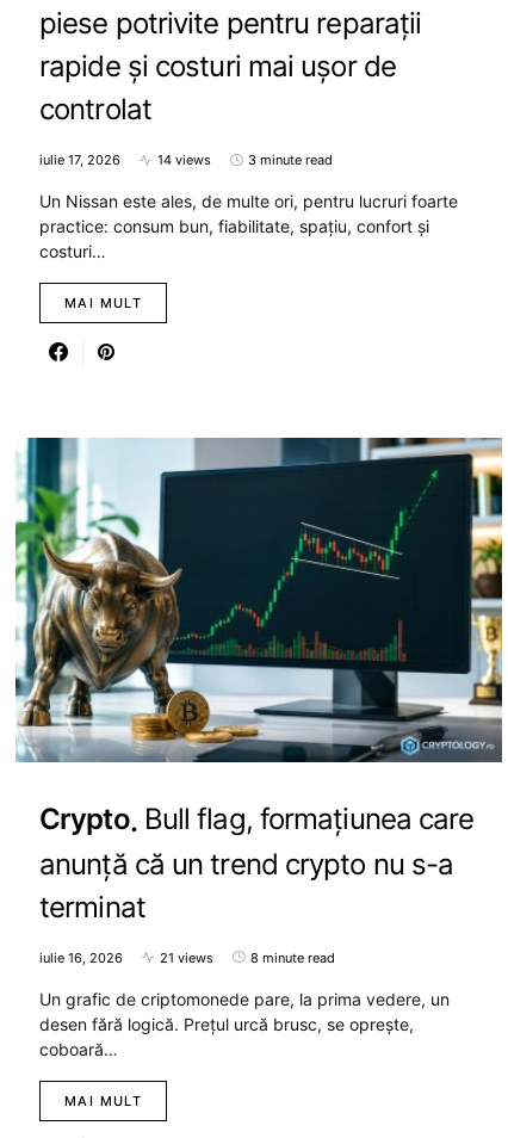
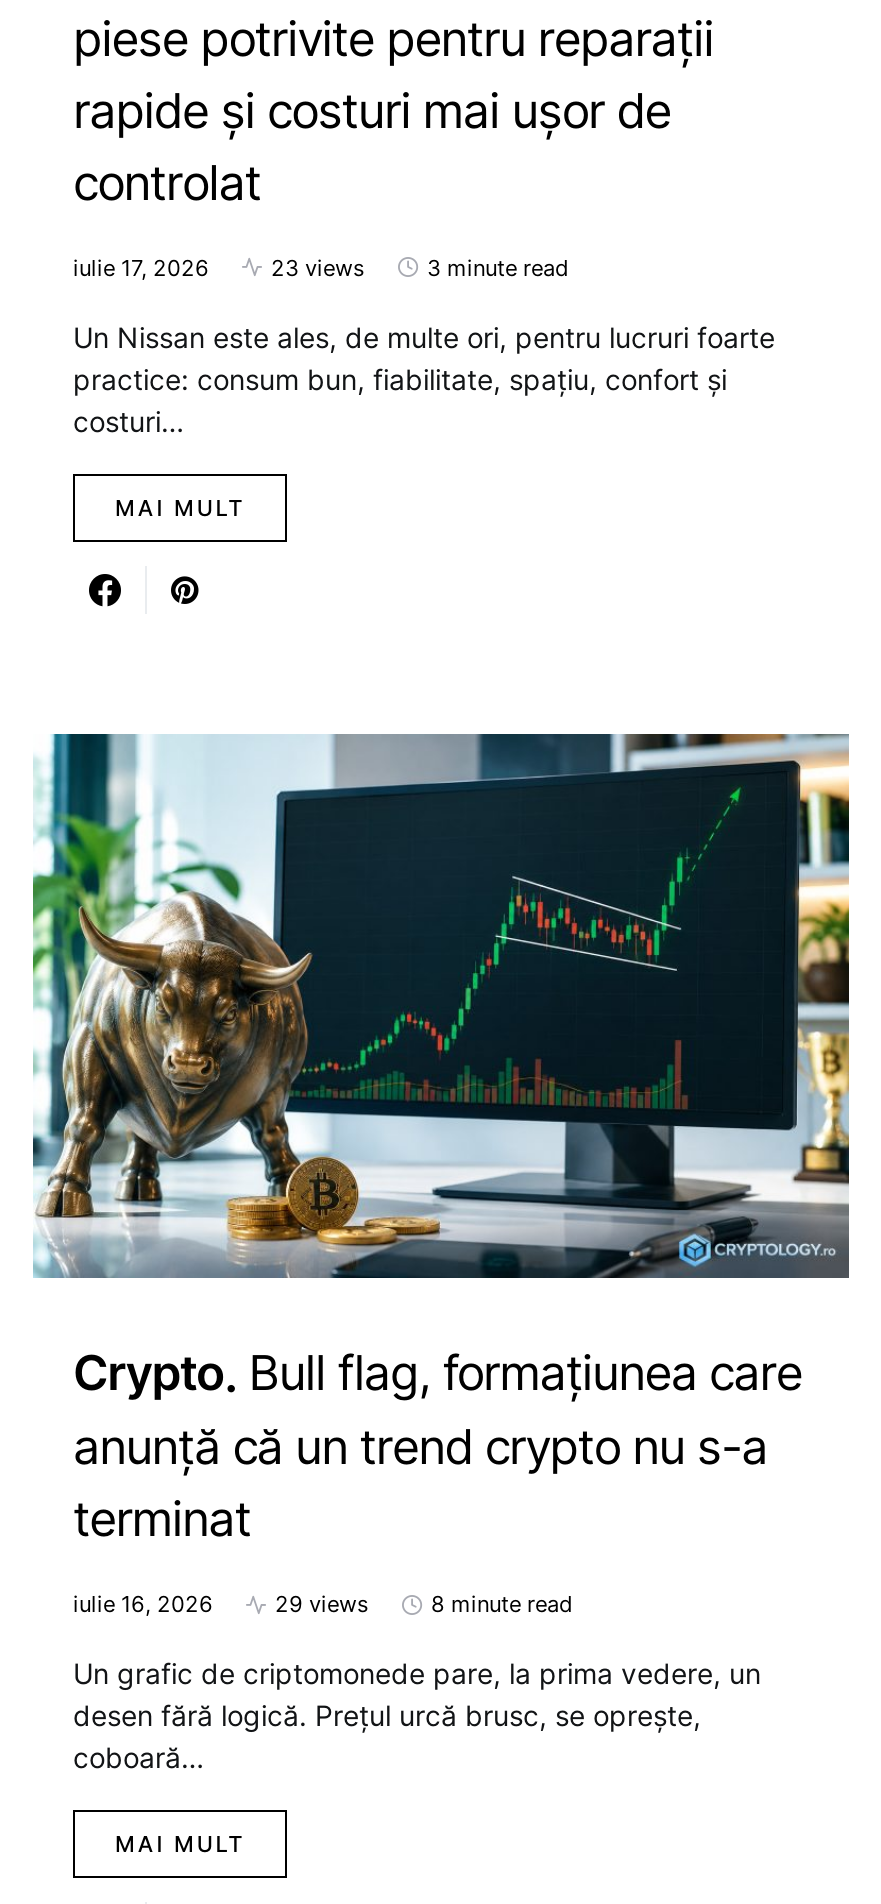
[157,152,211,169] 14 views -> [271,253,365,281] 23 views
[160,949,213,966] 21 views -> [275,1590,369,1618] 29 views

